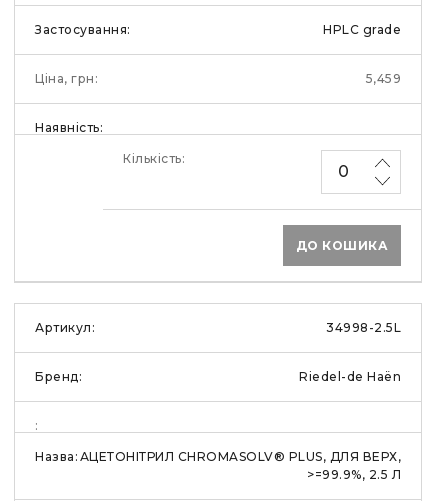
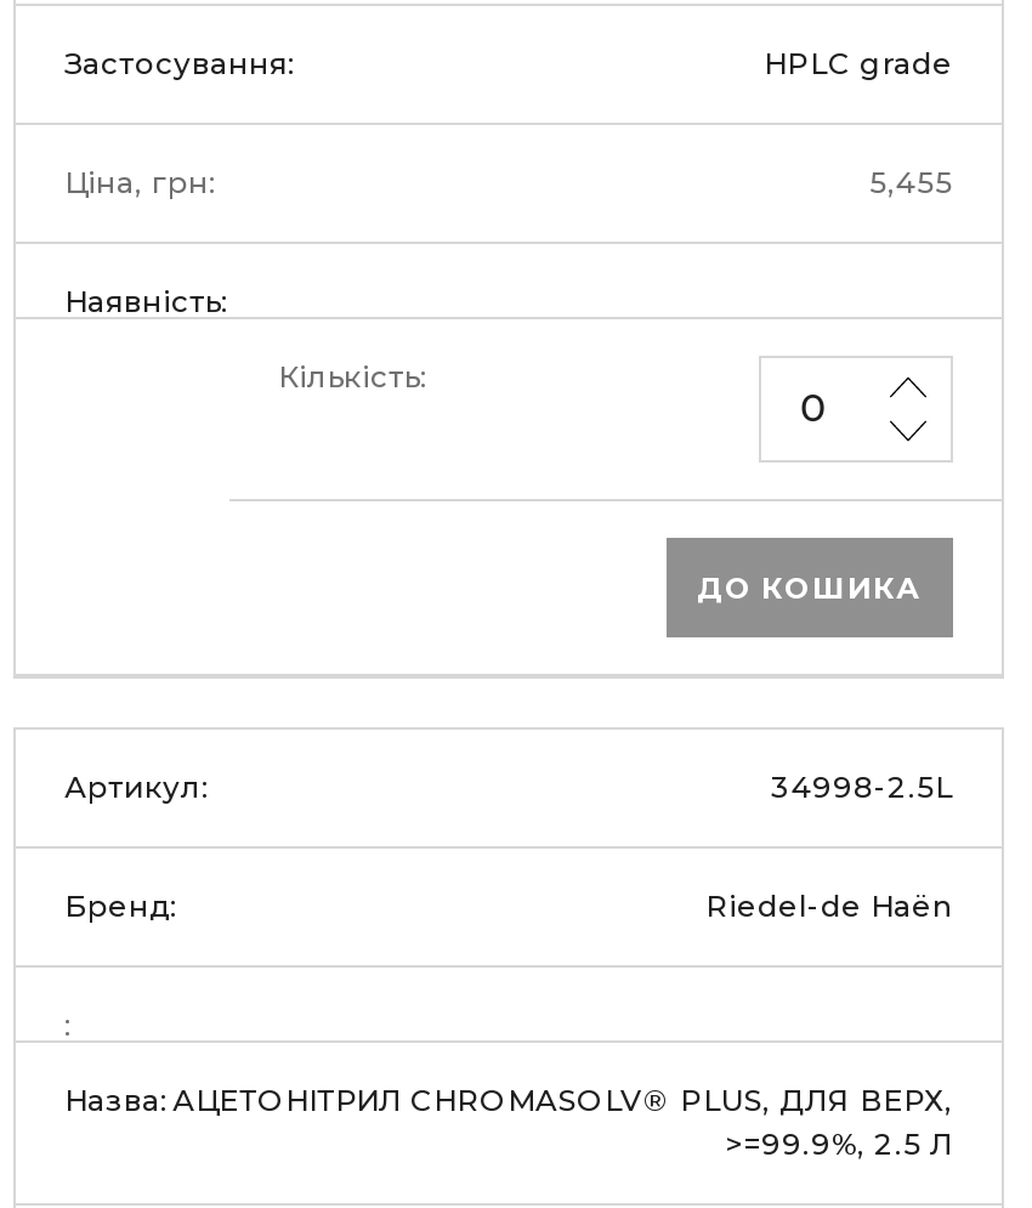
[365,71,401,86] 5,459 -> [869,164,953,201] 5,455

